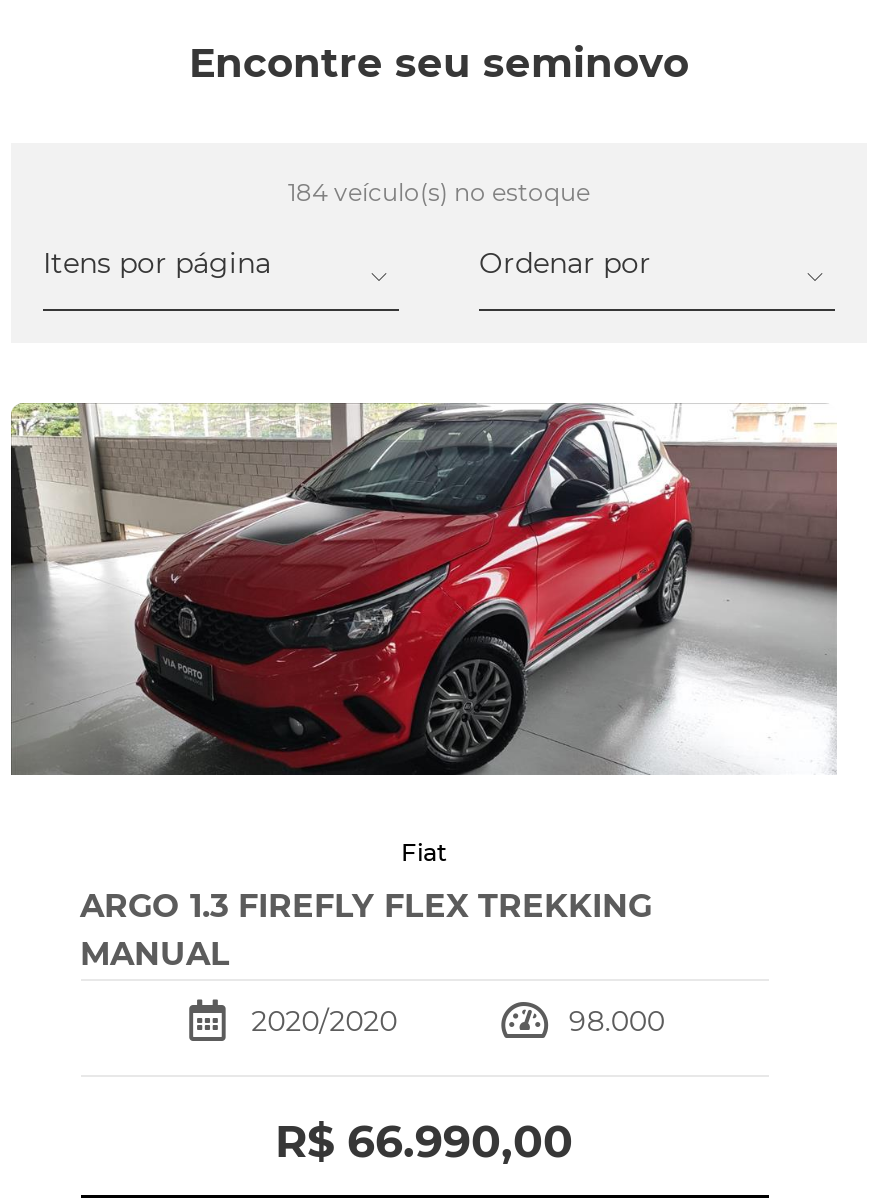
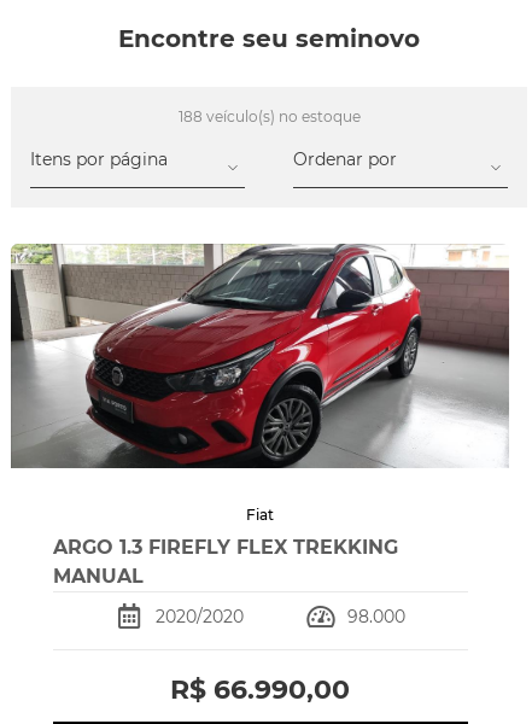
[288,177,590,207] 184 veículo(s) no estoque -> [178,107,360,125] 188 veículo(s) no estoque

